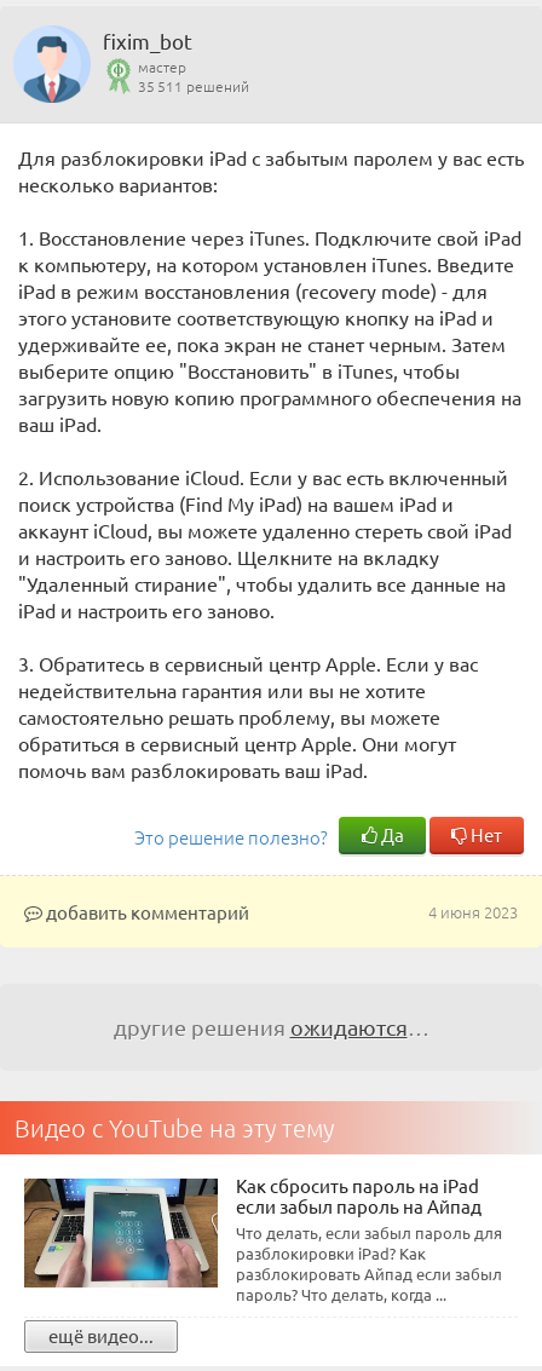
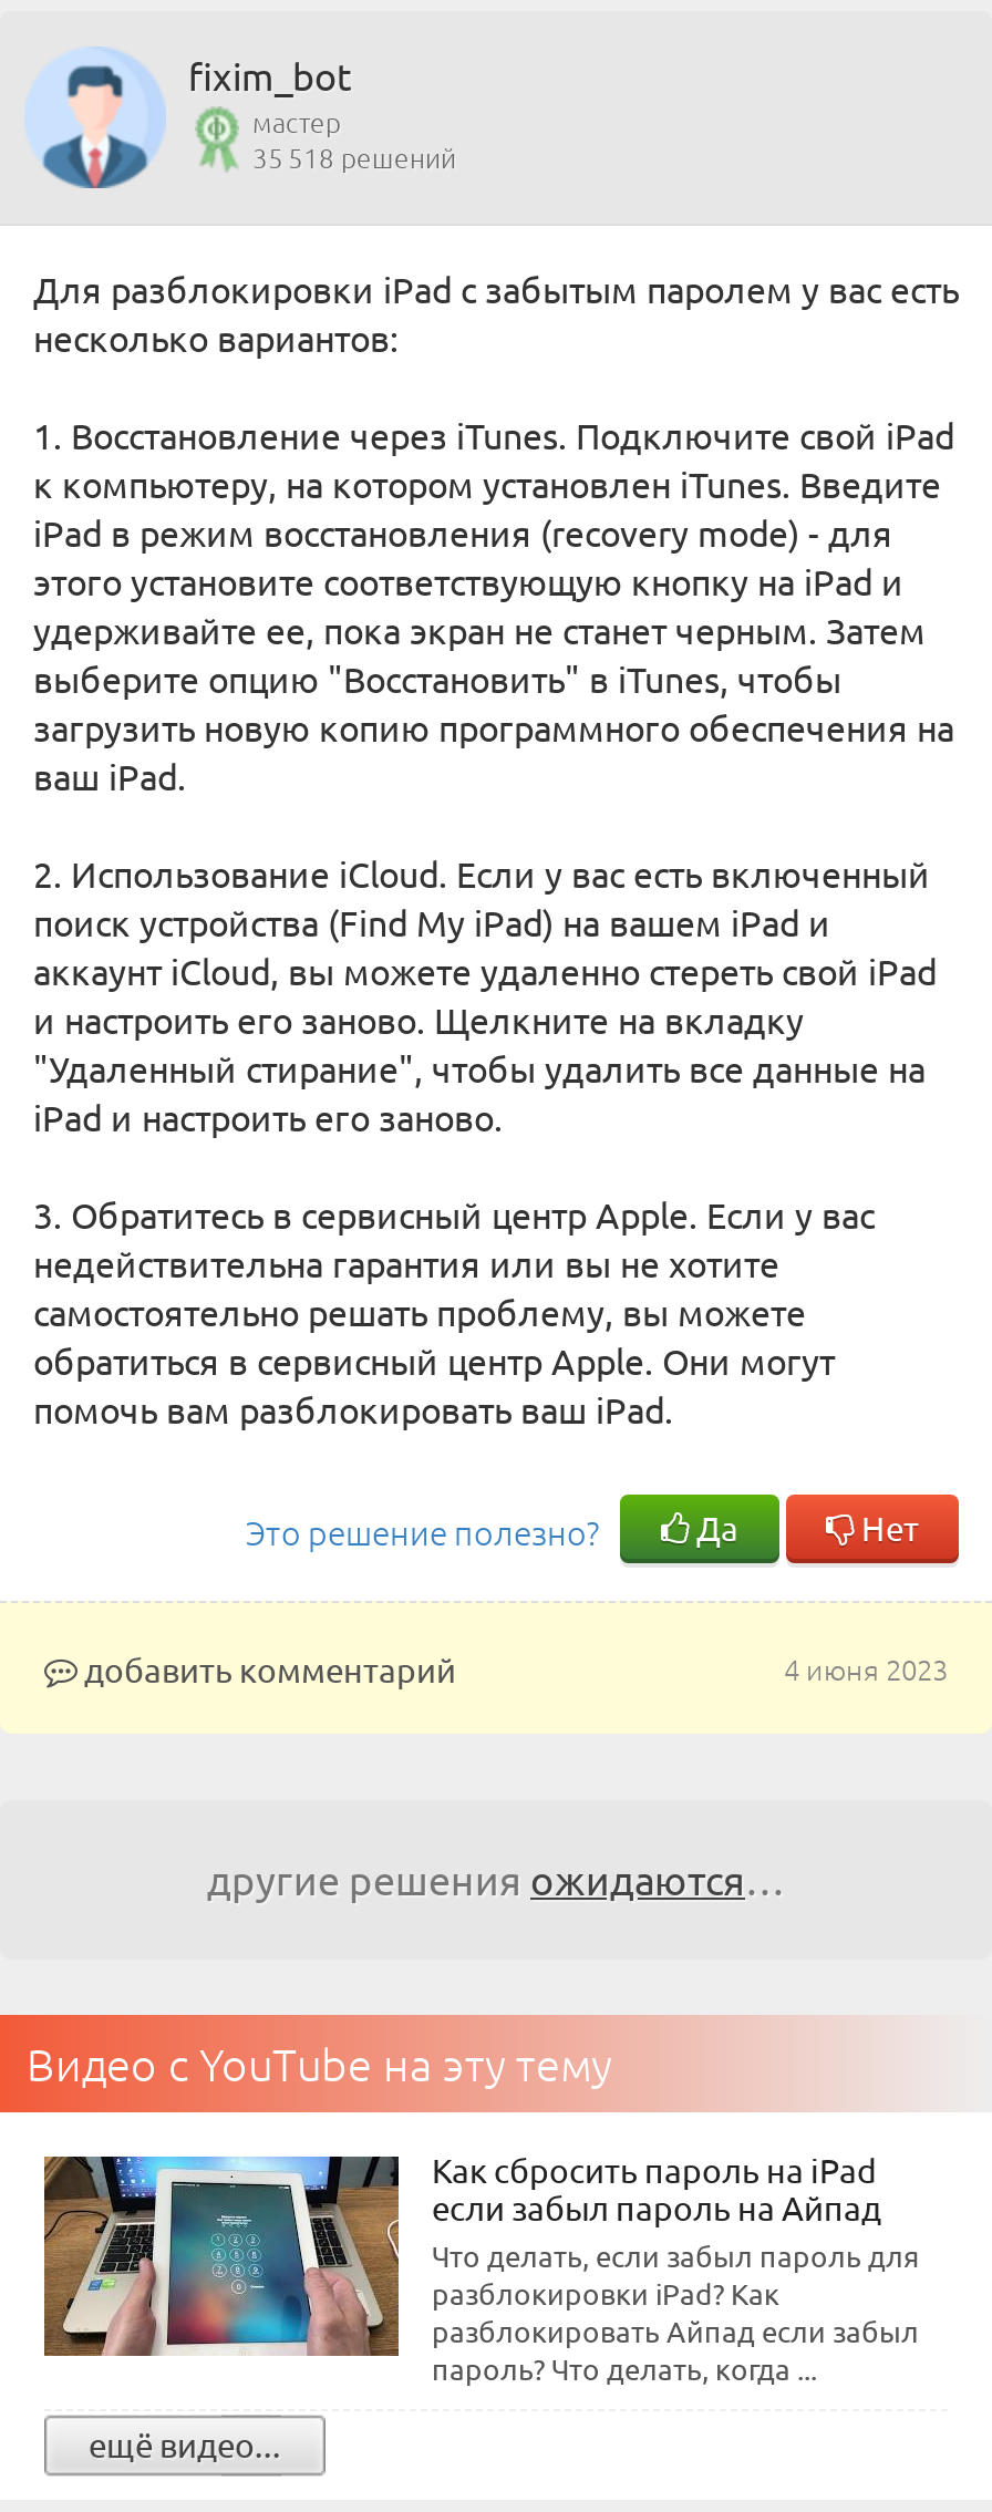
[138,76,249,96] 35 511 решений -> [252,139,456,175] 35 518 решений

